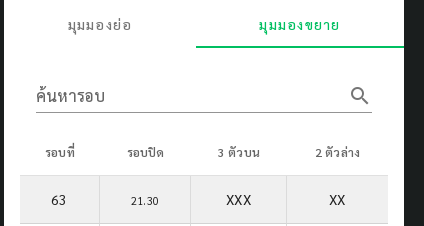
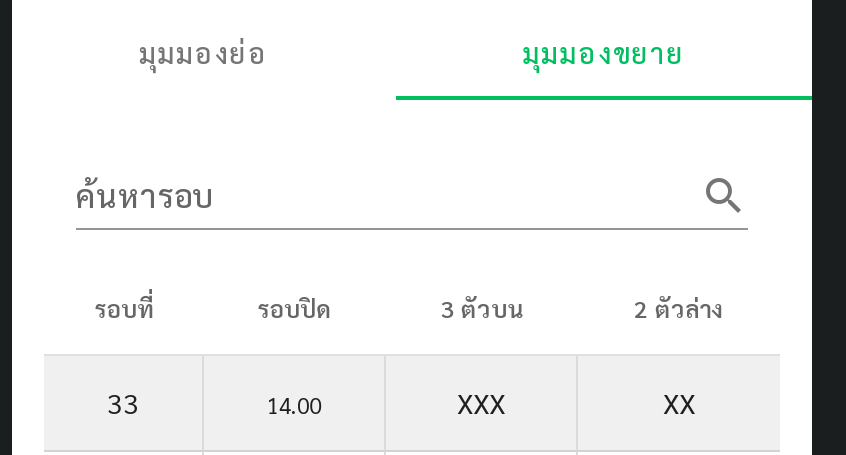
[51,190,68,208] 63 -> [107,384,139,420] 33
[131,193,159,208] 21.30 -> [266,390,322,420] 14.00

